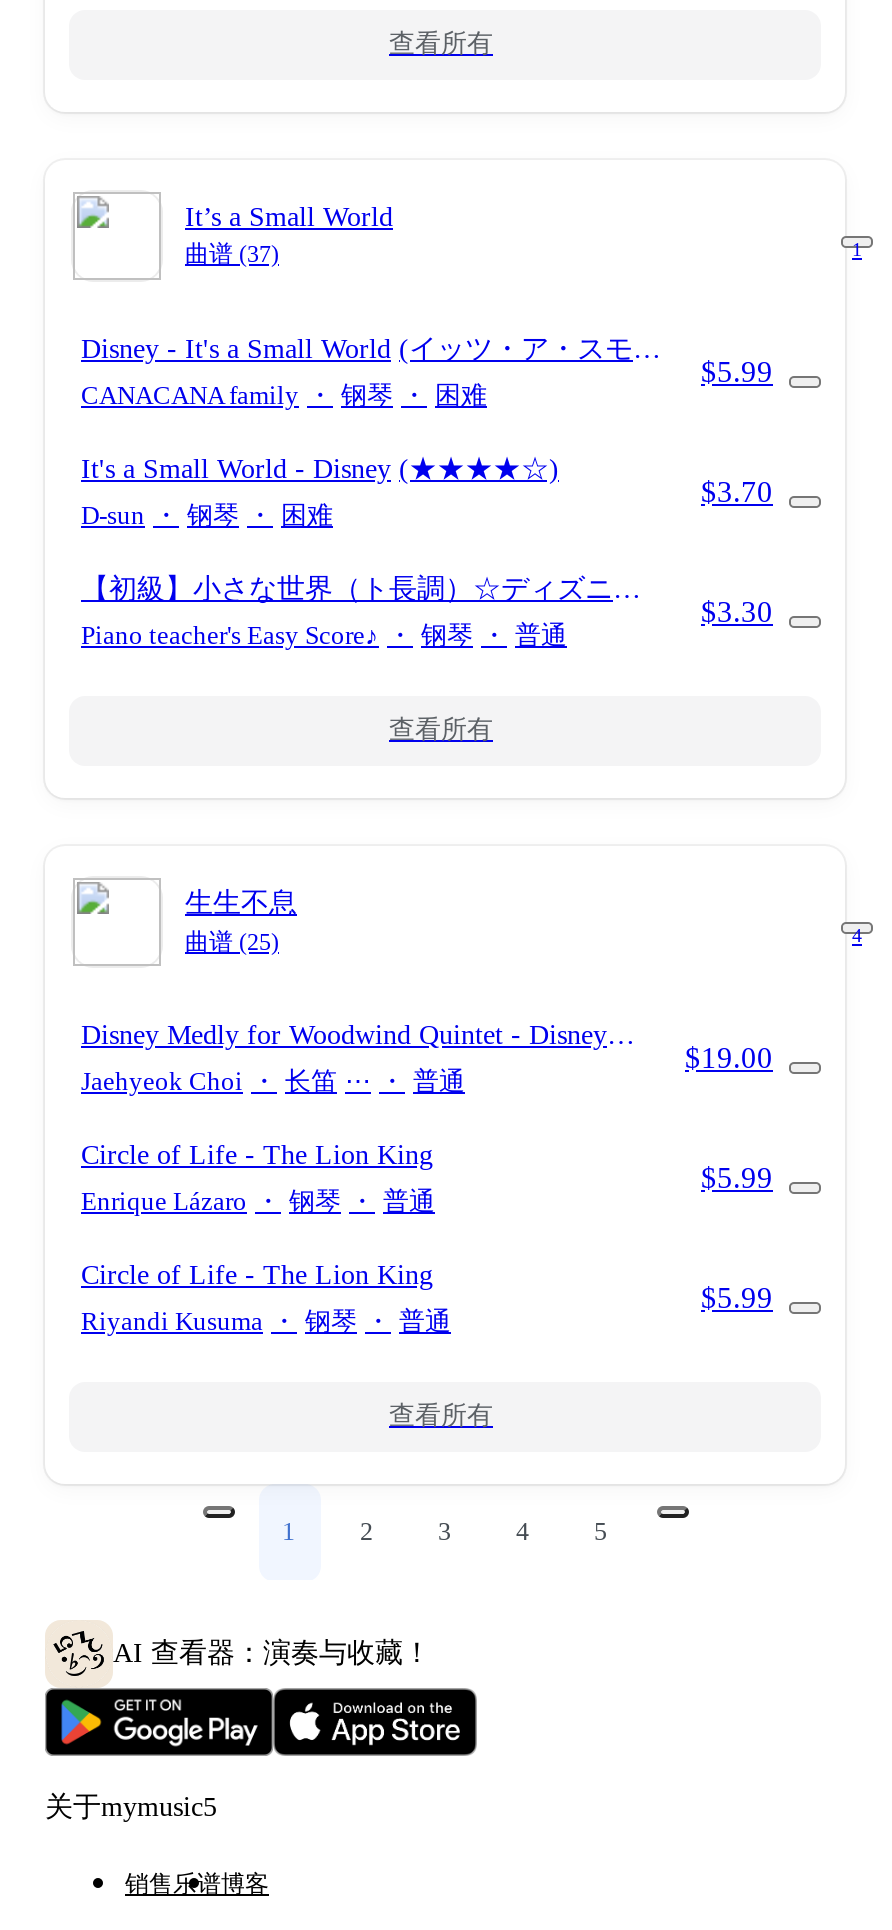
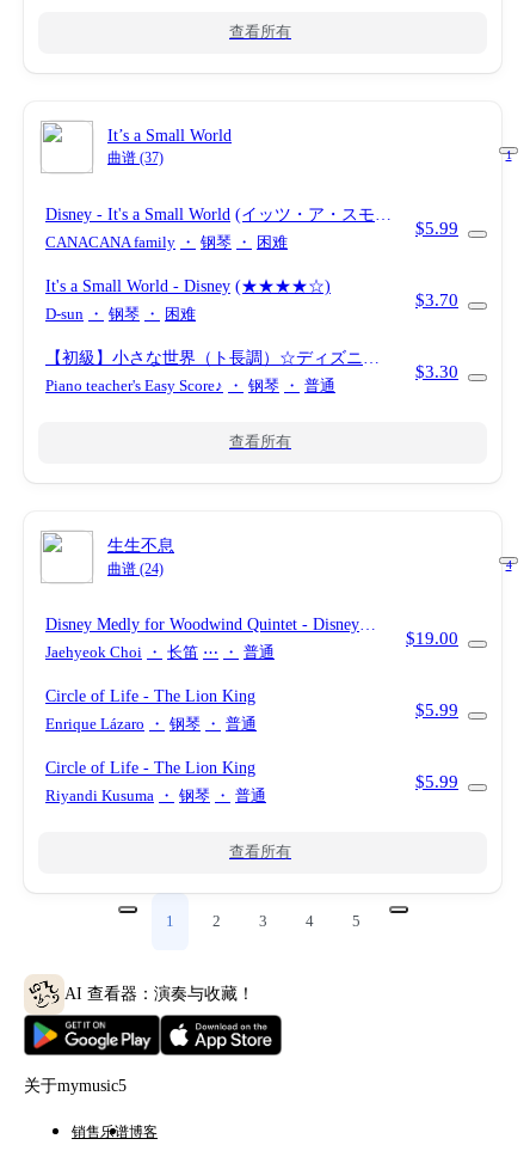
[185,927,279,955] 曲谱 (25) -> [107,560,164,577] 曲谱 (24)

